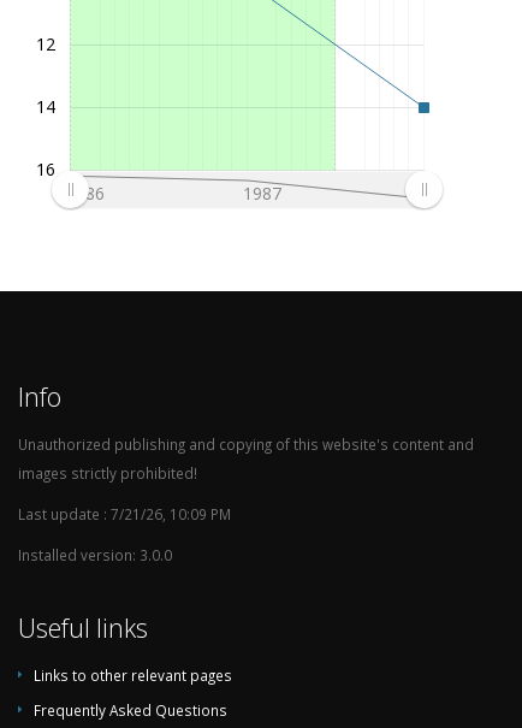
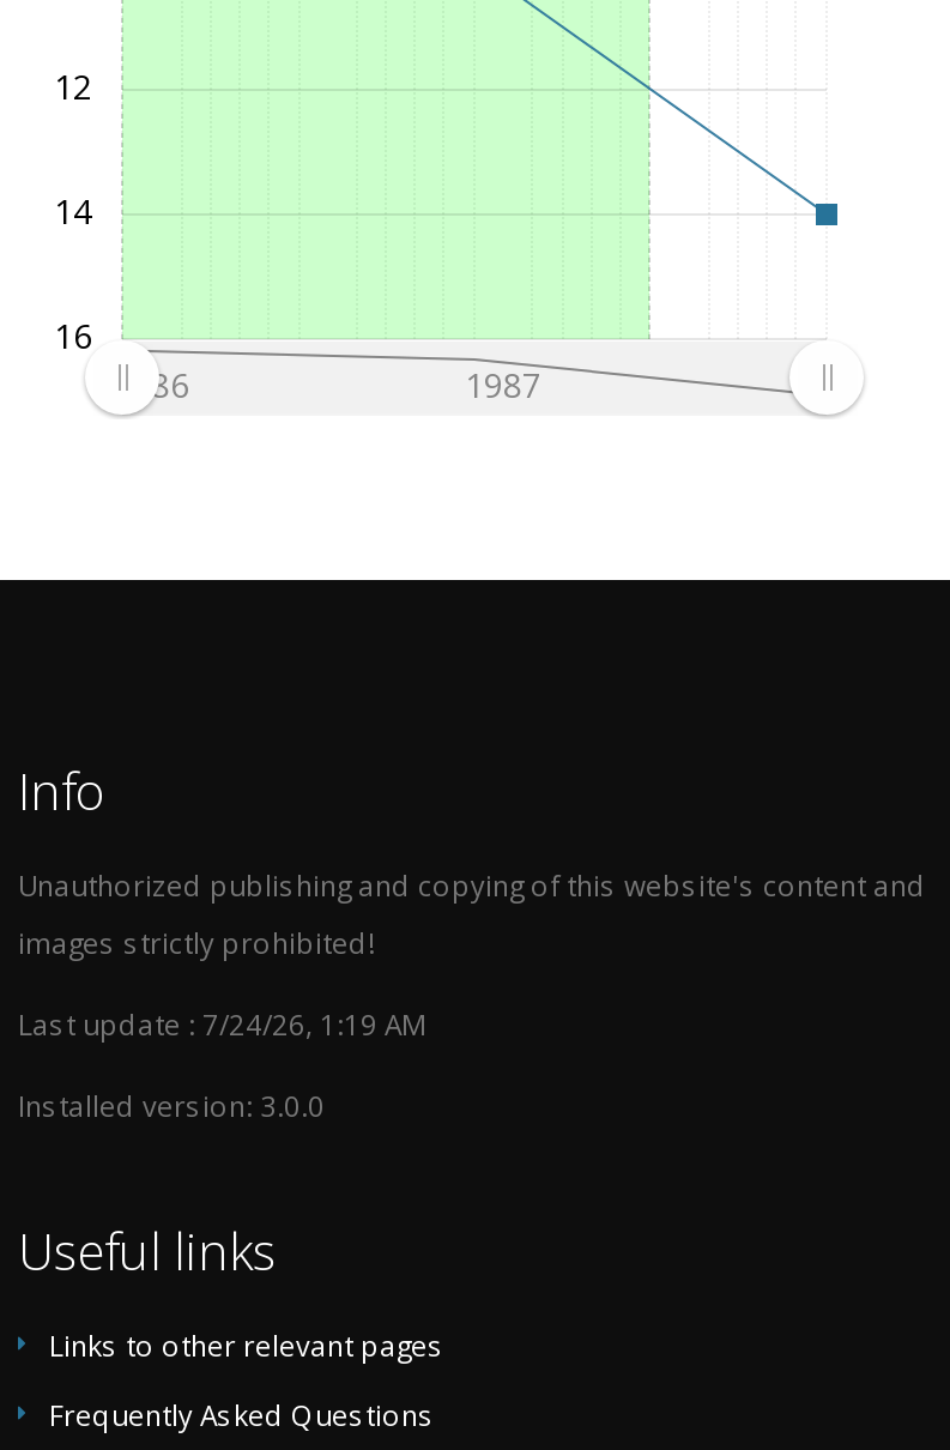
[18,504,231,523] Last update : 7/21/26, 10:09 PM -> [18,1004,425,1043] Last update : 7/24/26, 1:19 AM

